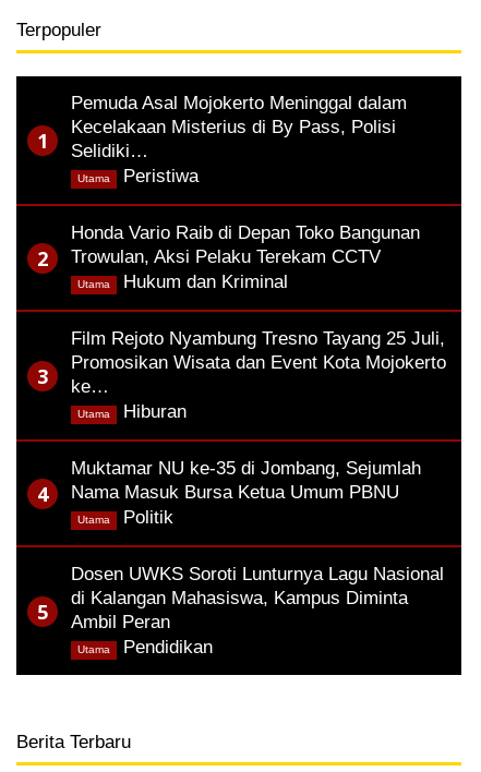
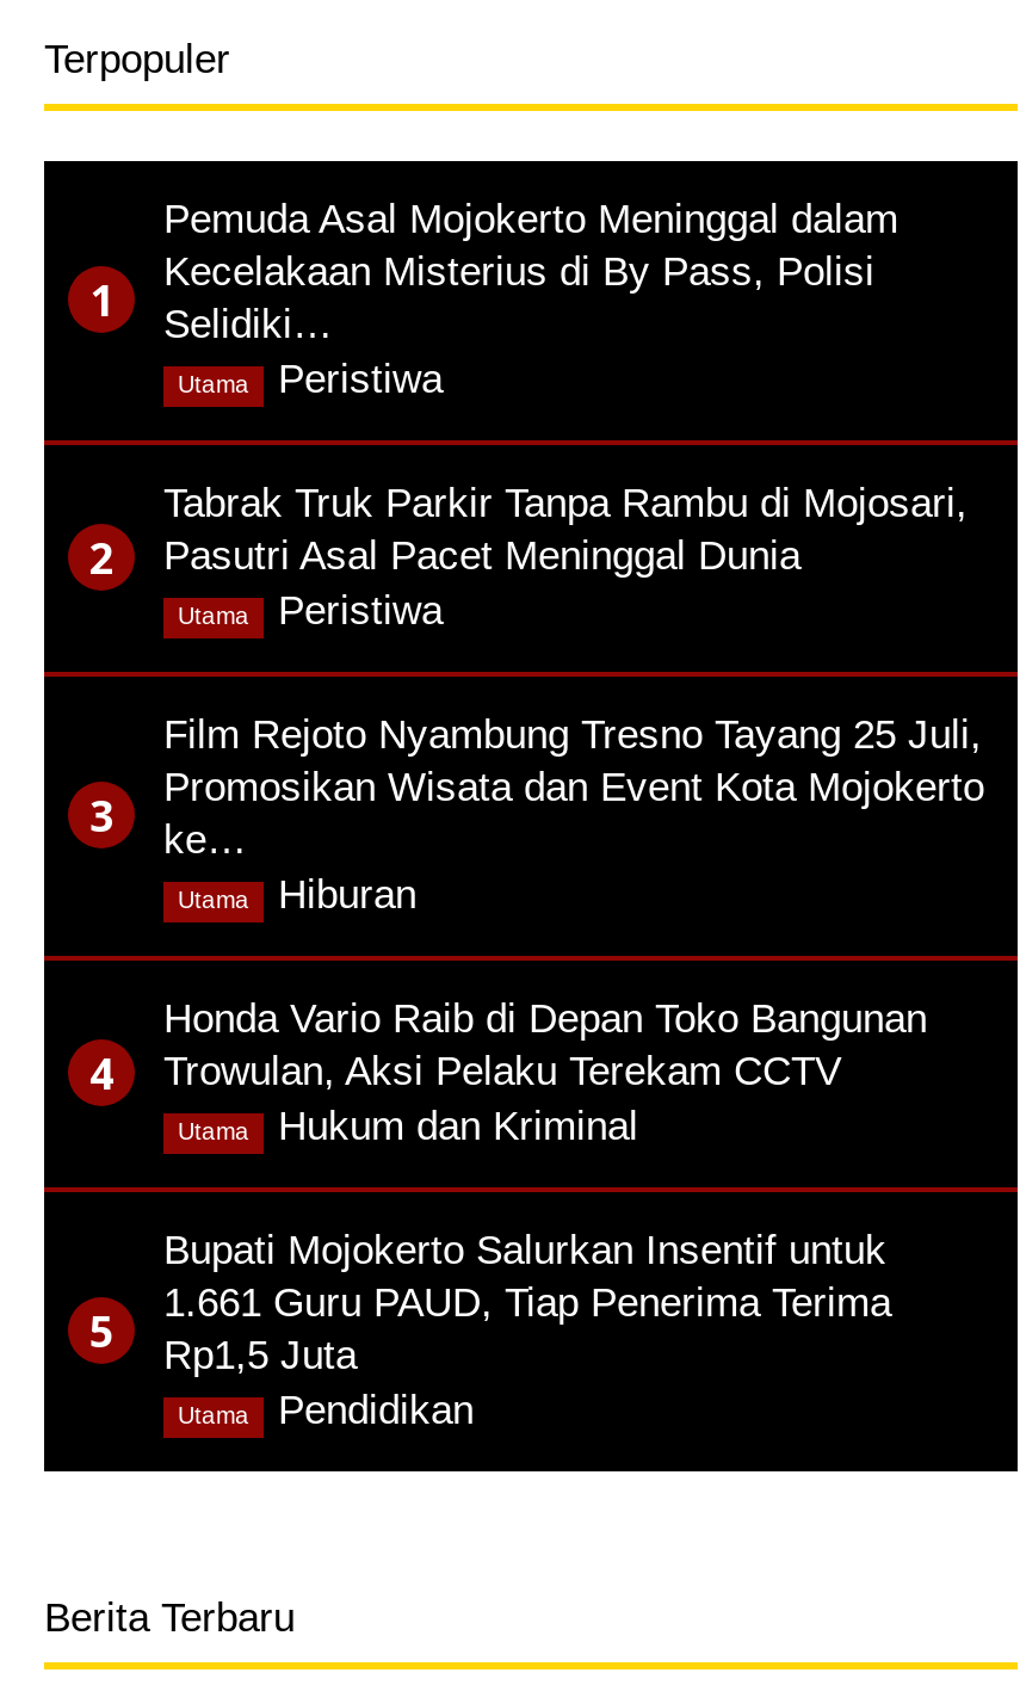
none -> [163,480,968,633] Tabrak Truk Parkir Tanpa Rambu di Mojosari, | Pasutri Asal Pacet Meninggal Dunia | Peristiwa,
moved [71,223,420,292] -> [163,995,927,1148]: Honda Vario Raib di Depan Toko Bangunan | Trowulan, Aksi Pelaku Terekam CCTV | Hukum dan Kriminal,
[71,458,421,528] Muktamar NU ke-35 di Jombang, Sejumlah | Nama Masuk Bursa Ketua Umum PBNU | Politik, -> none
[71,564,444,633] Dosen UWKS Soroti Lunturnya Lagu Nasional | di Kalangan Mahasiswa, Kampus Diminta | Ambil Peran -> [163,1227,891,1377] Bupati Mojokerto Salurkan Insentif untuk | 1.661 Guru PAUD, Tiap Penerima Terima | Rp1,5 Juta

